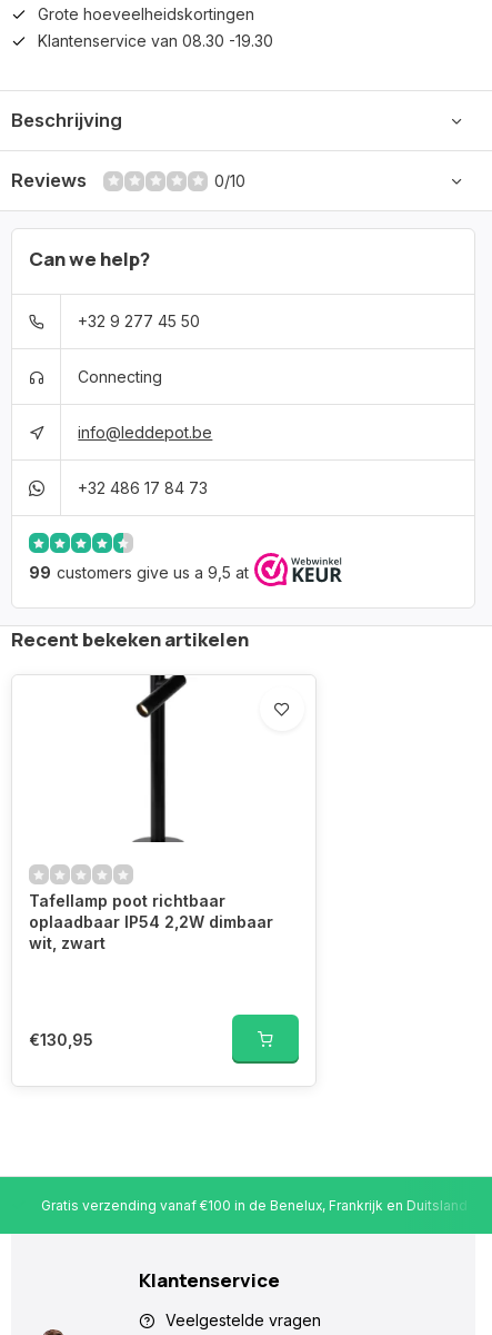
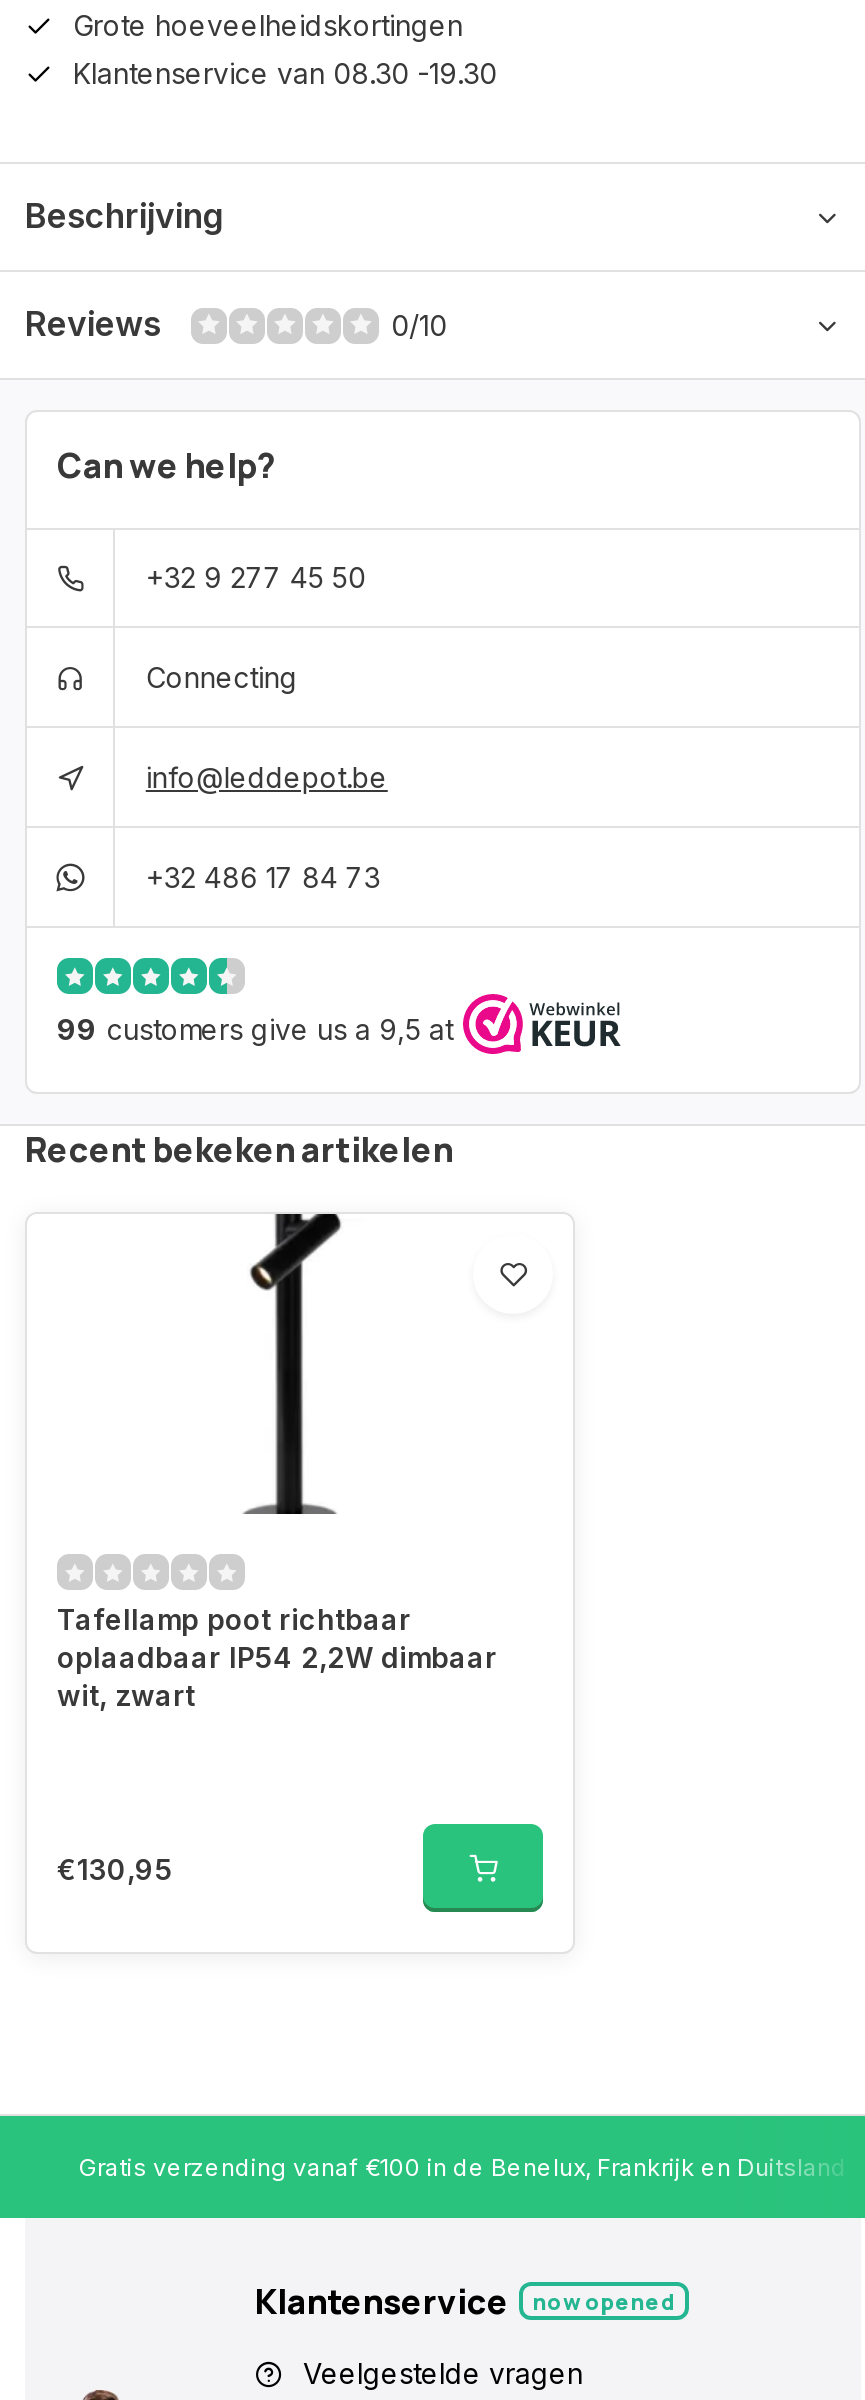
none -> [533,2286,675,2316] now opened

